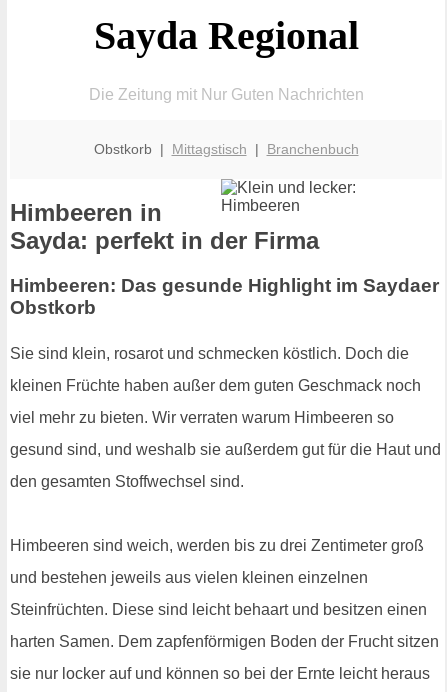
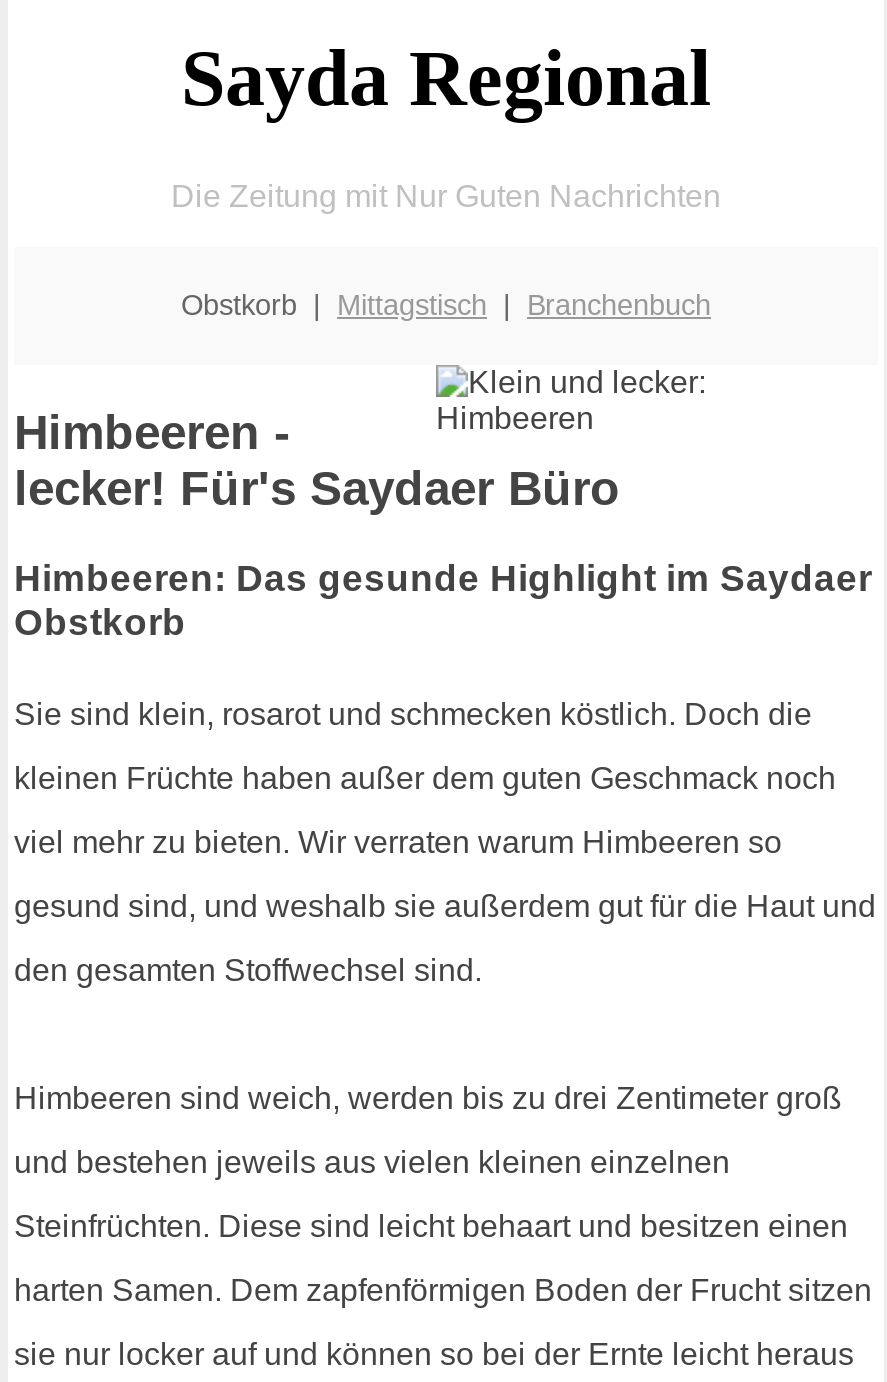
[10,199,319,254] Himbeeren in | Sayda: perfekt in der Firma -> [14,406,620,516] Himbeeren - | lecker! Für's Saydaer Büro

